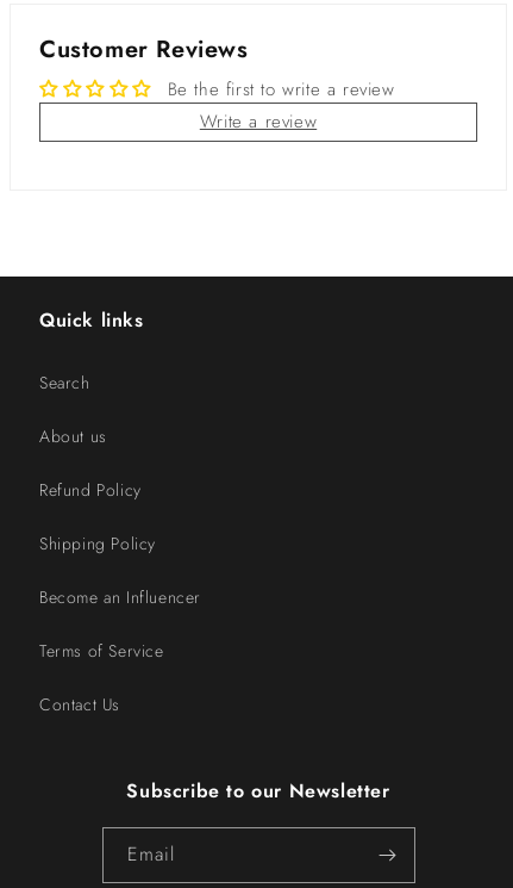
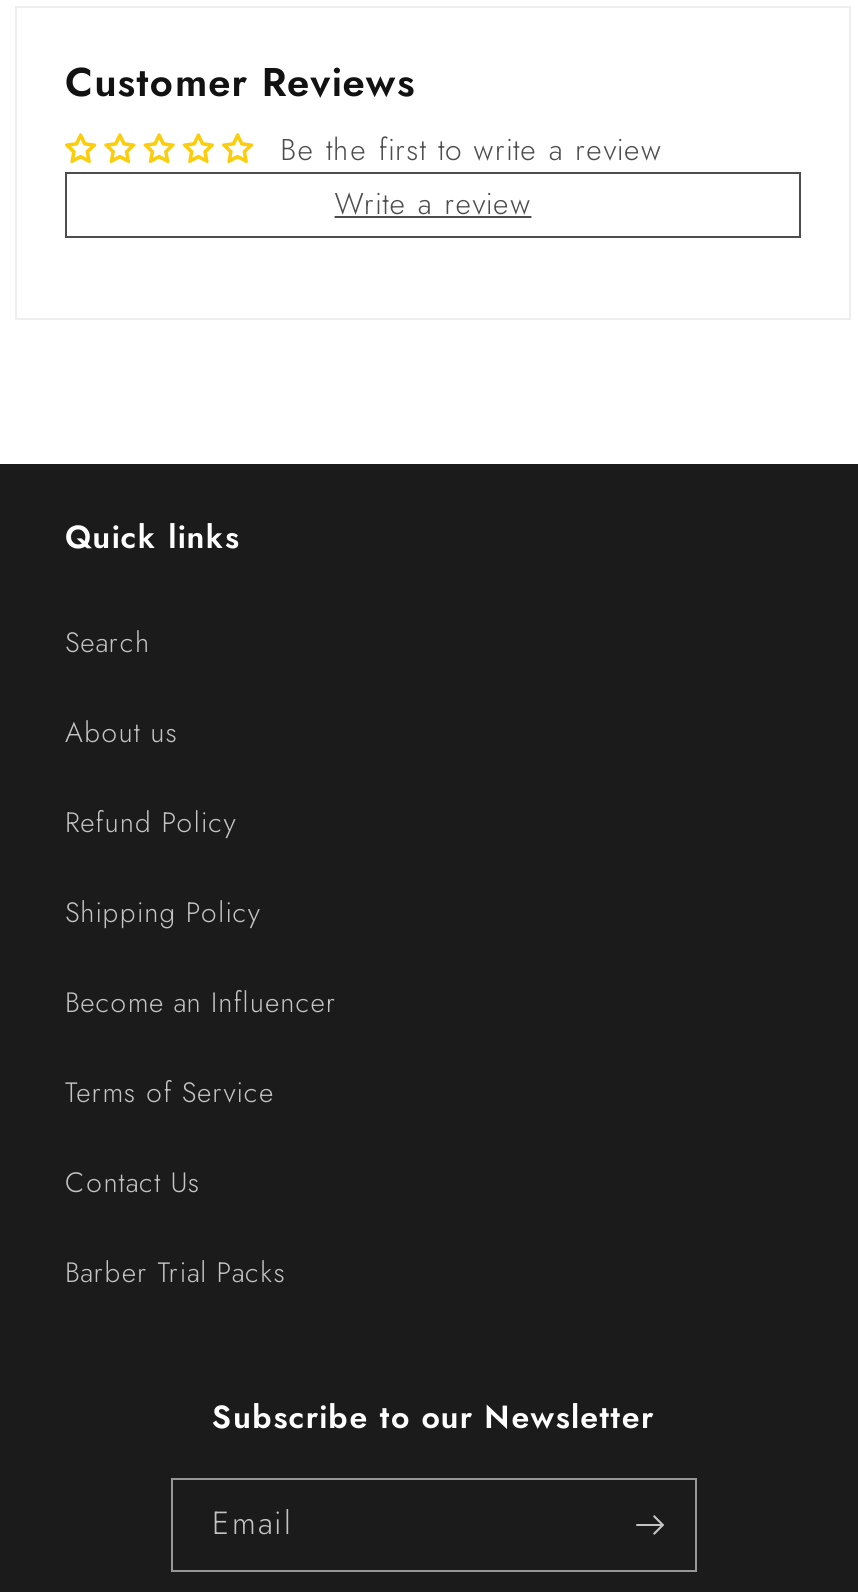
none -> [65,1251,287,1291] Barber Trial Packs

